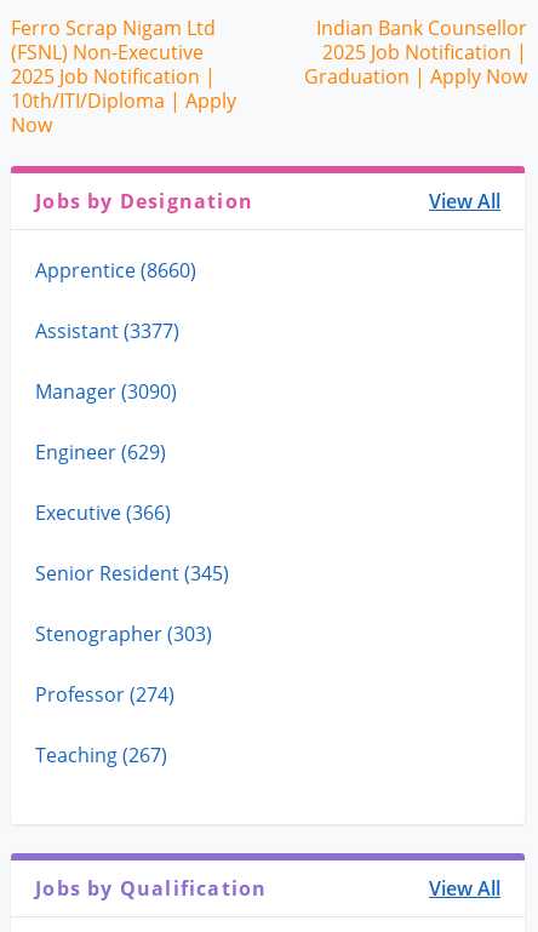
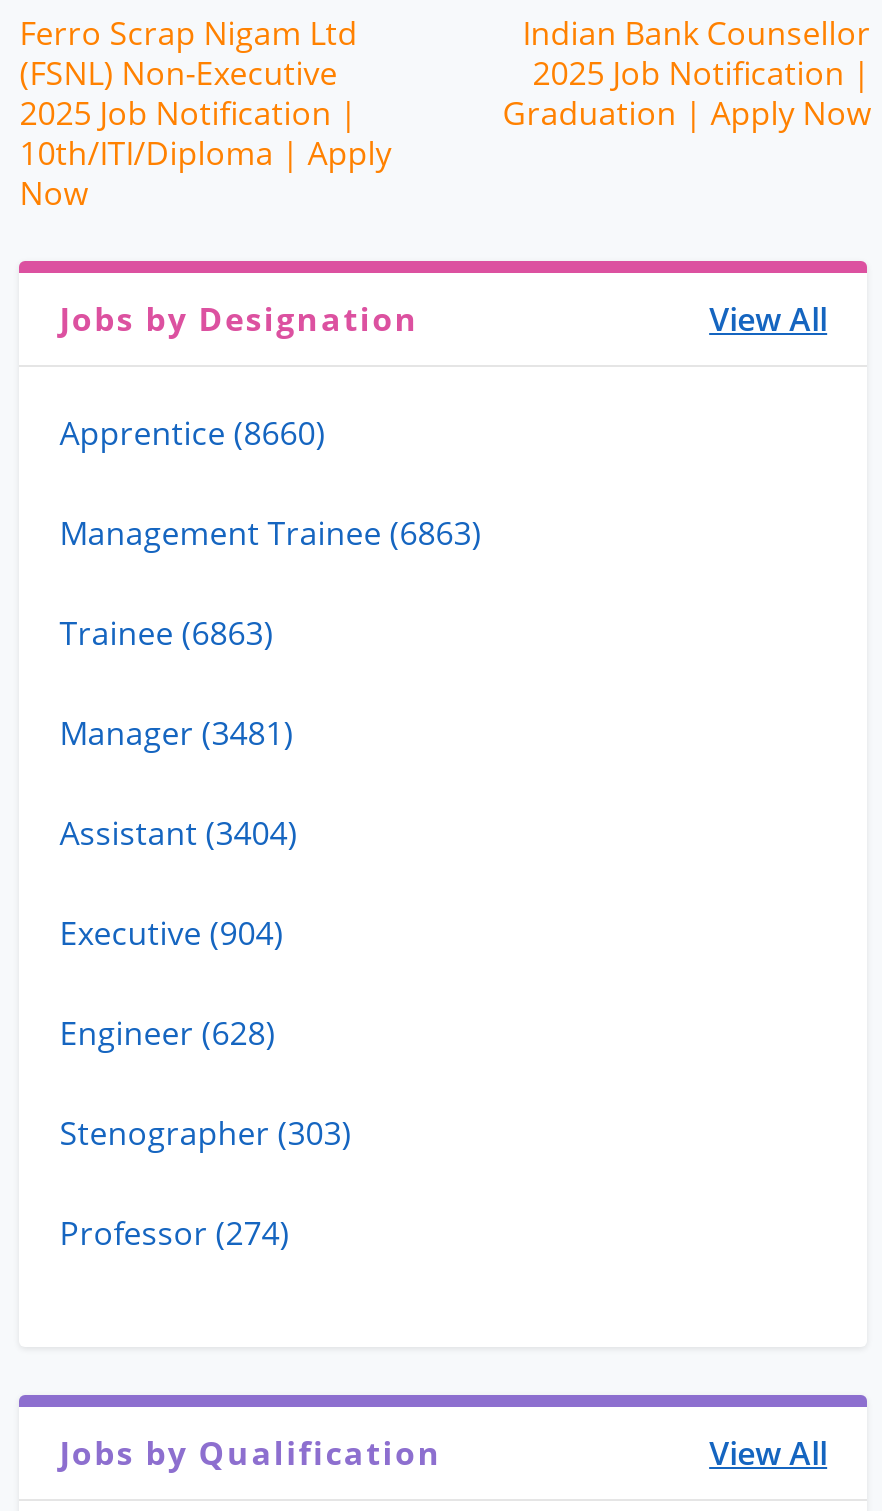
[35,317,229,586] Assistant (3377) | Manager (3090) | Engineer (629) | Executive (366) | Senior Resident (345) -> [59,510,481,1054] Management Trainee (6863) | Trainee (6863) | Manager (3481) | Assistant (3404) | Executive (904) | Engineer (628)
moved [35,620,212,707] -> [59,1110,351,1254]: Stenographer (303) | Professor (274)
[35,741,167,768] Teaching (267) -> none

